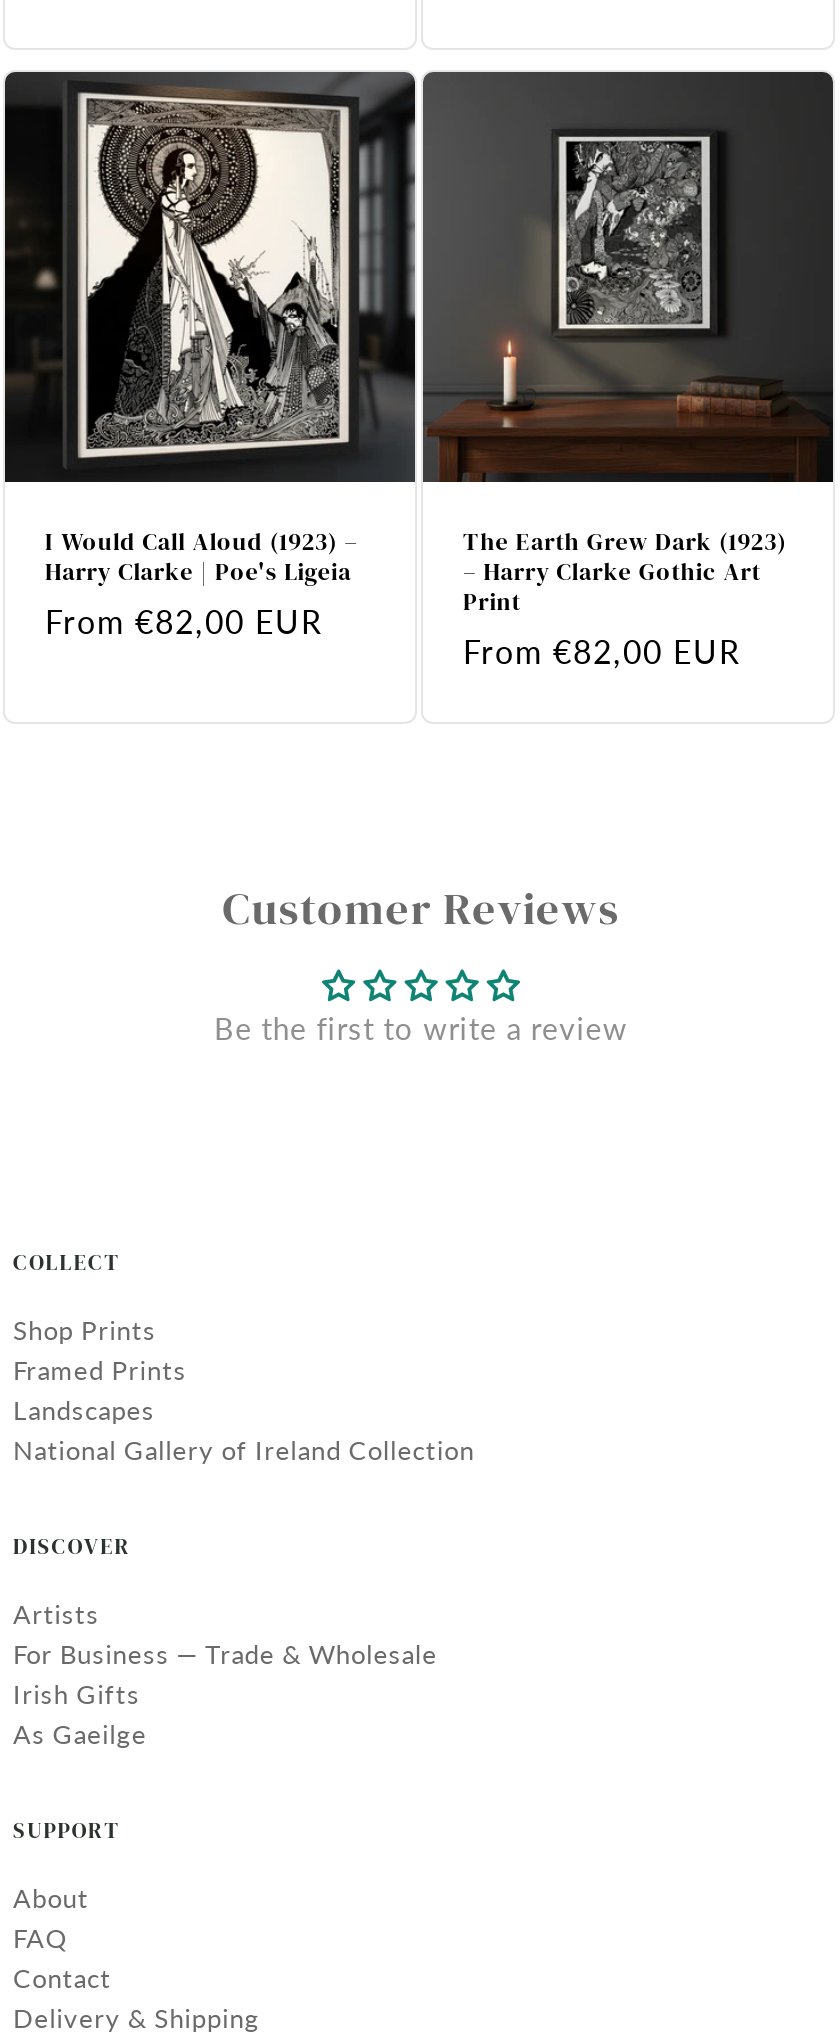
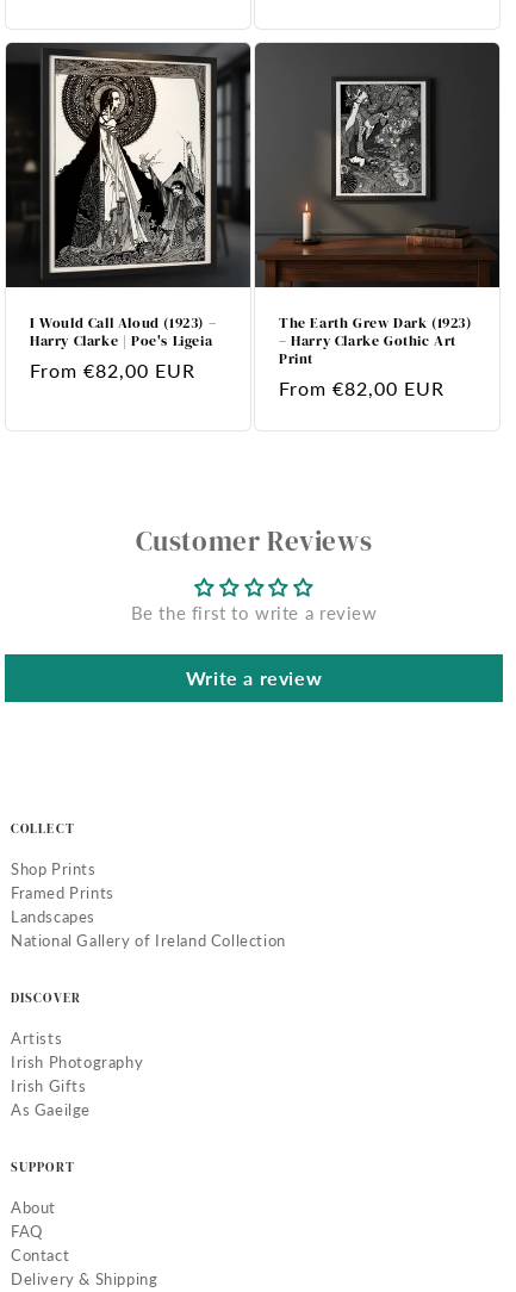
none -> [186,666,322,688] Write a review
[13,1637,437,1669] For Business — Trade & Wholesale -> [11,1052,143,1071] Irish Photography

